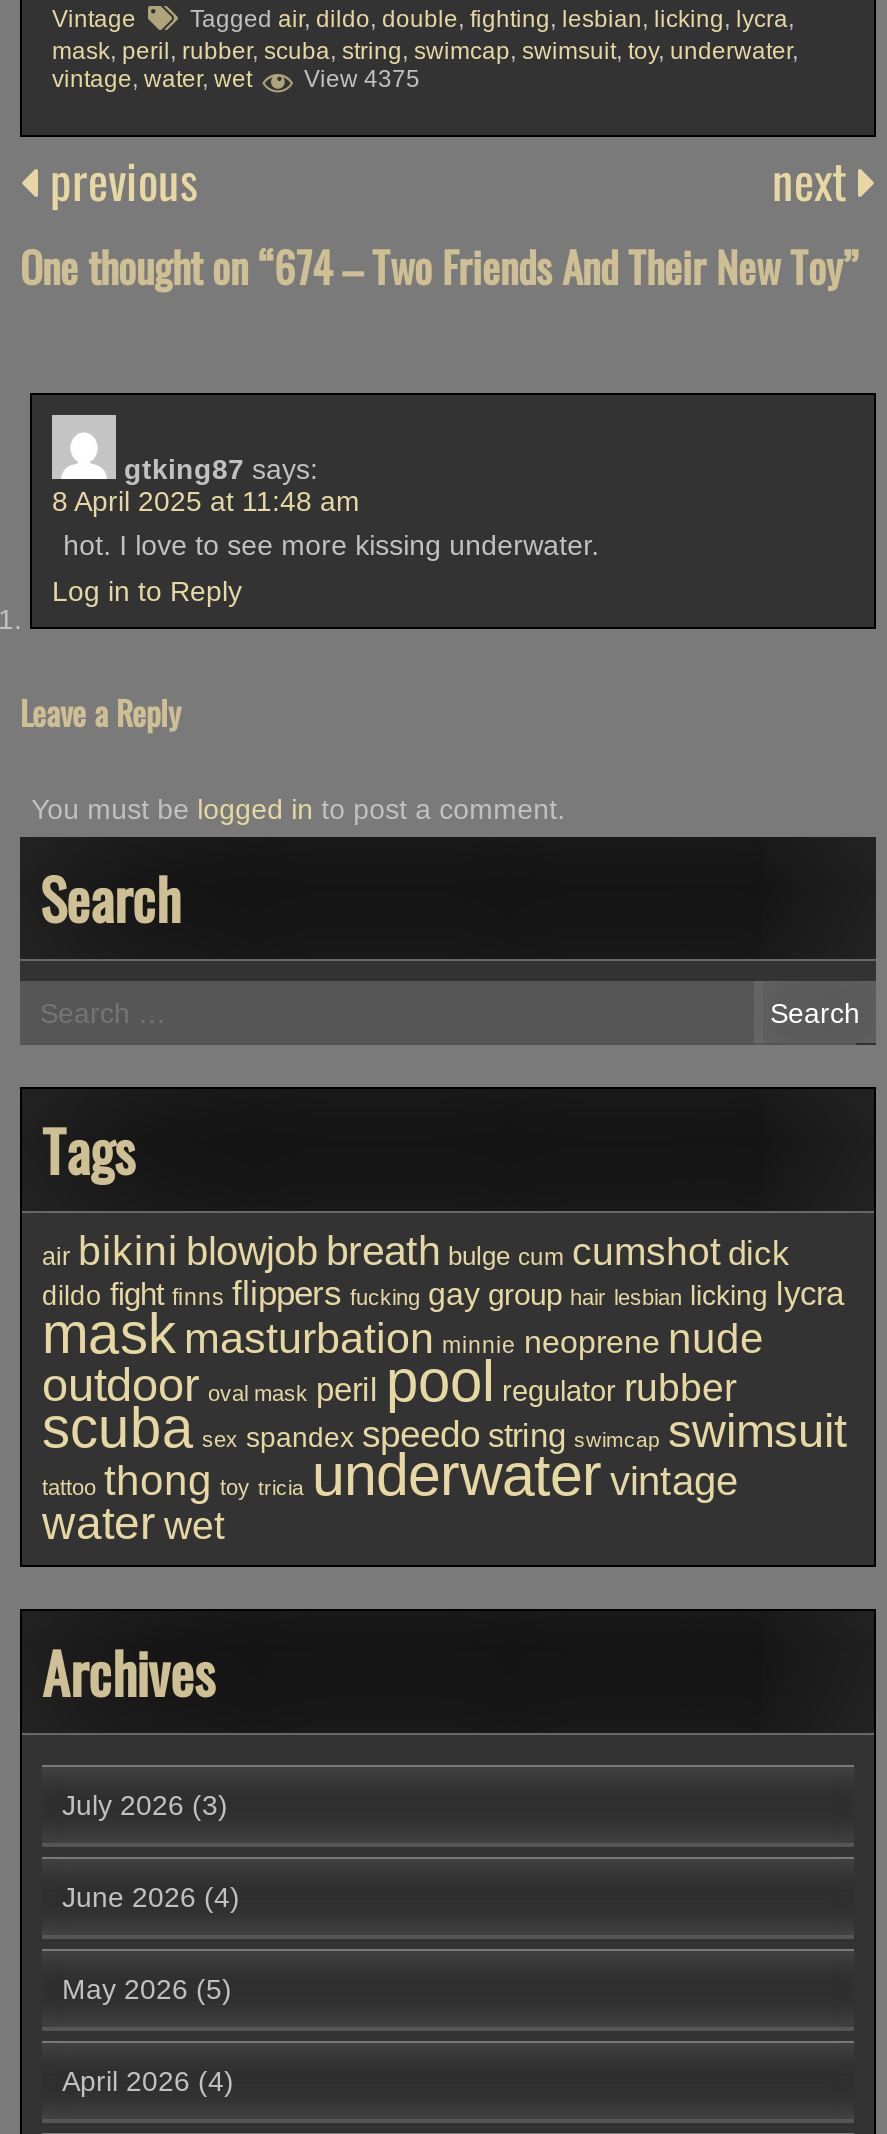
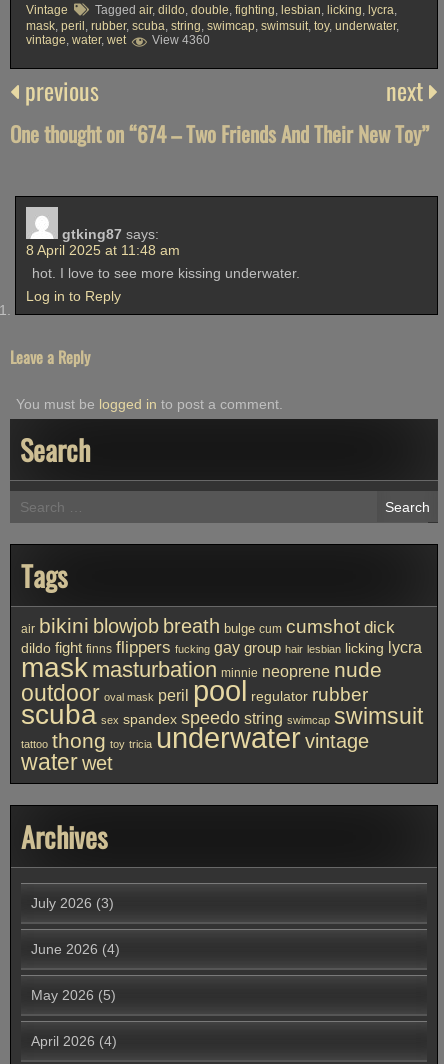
[52,66,420,94] vintage, water, wet View 4375 -> [26,33,210,47] vintage, water, wet View 4360

